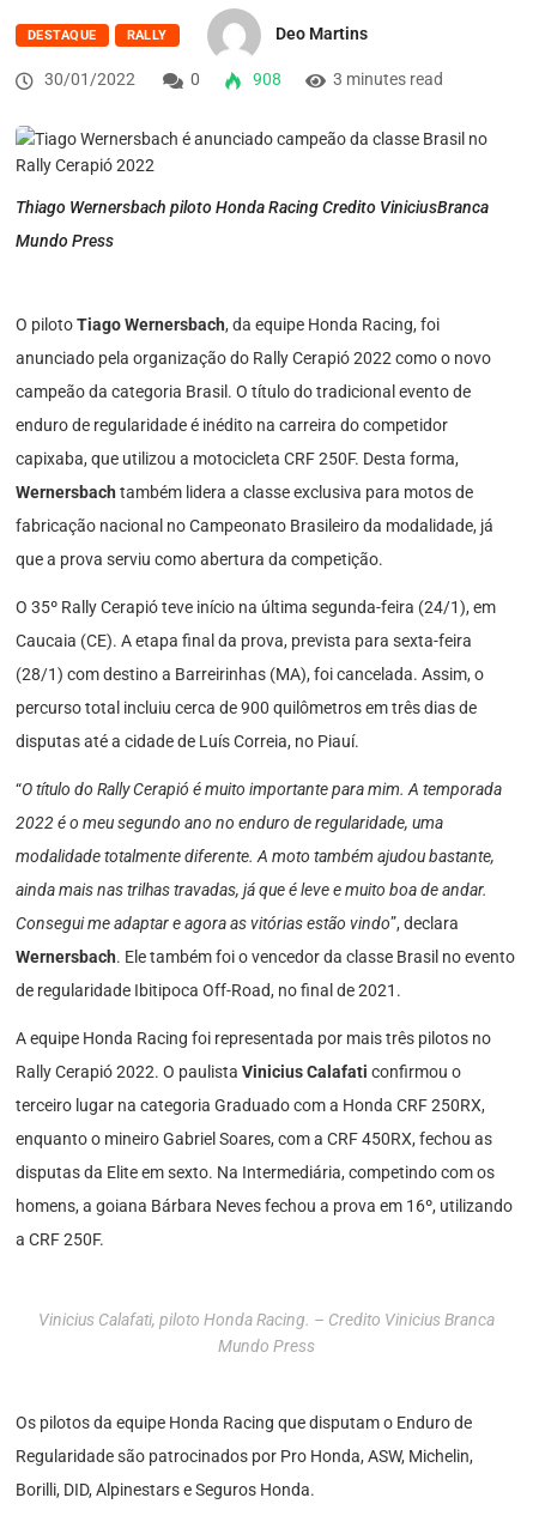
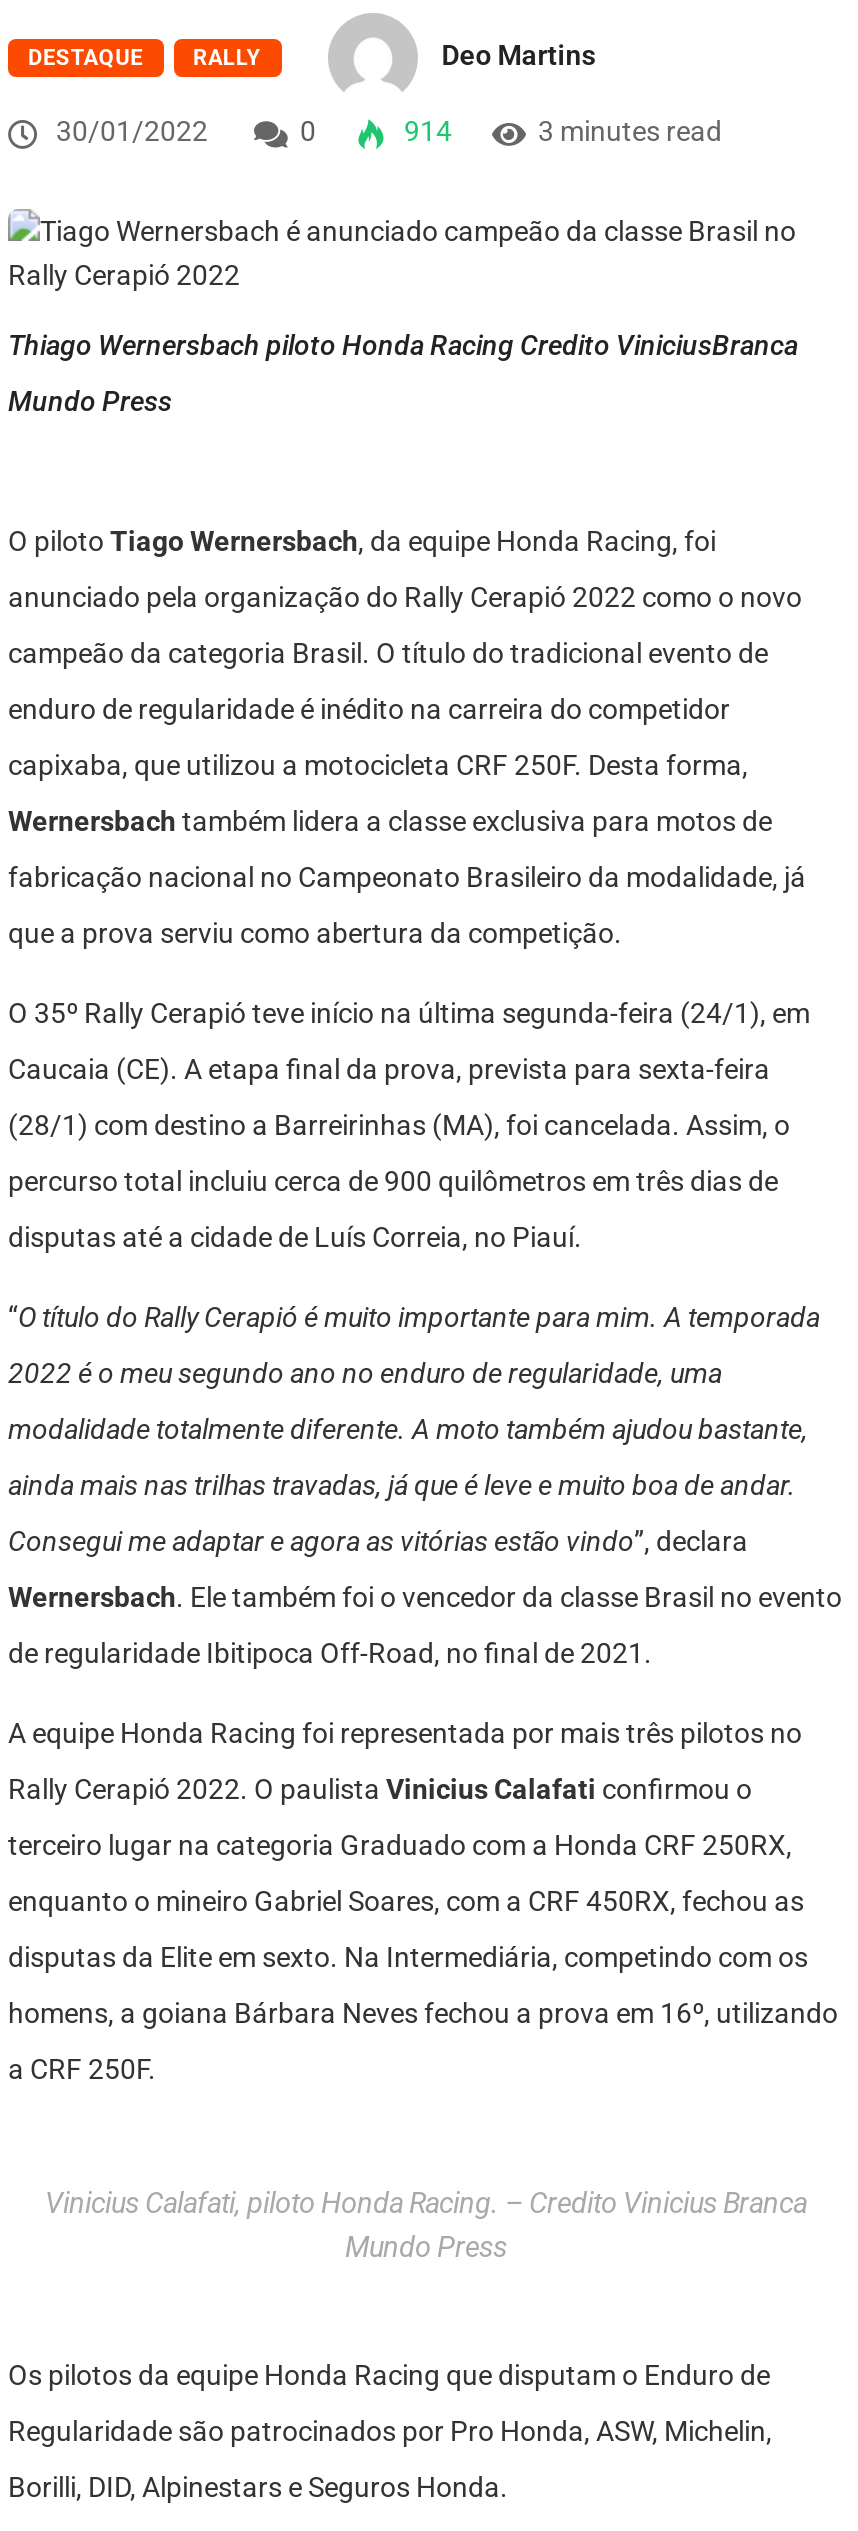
[249,69,281,89] 908 -> [398,115,452,147] 914

